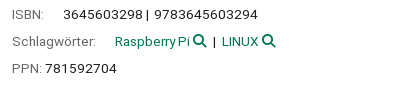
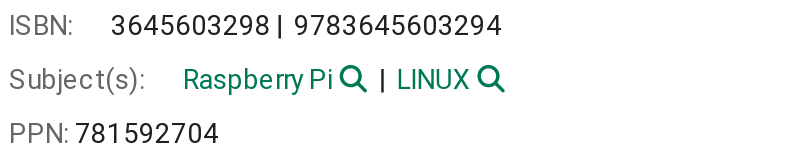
[12,33,99,49] Schlagwörter: -> [9,63,151,95] Subject(s):

